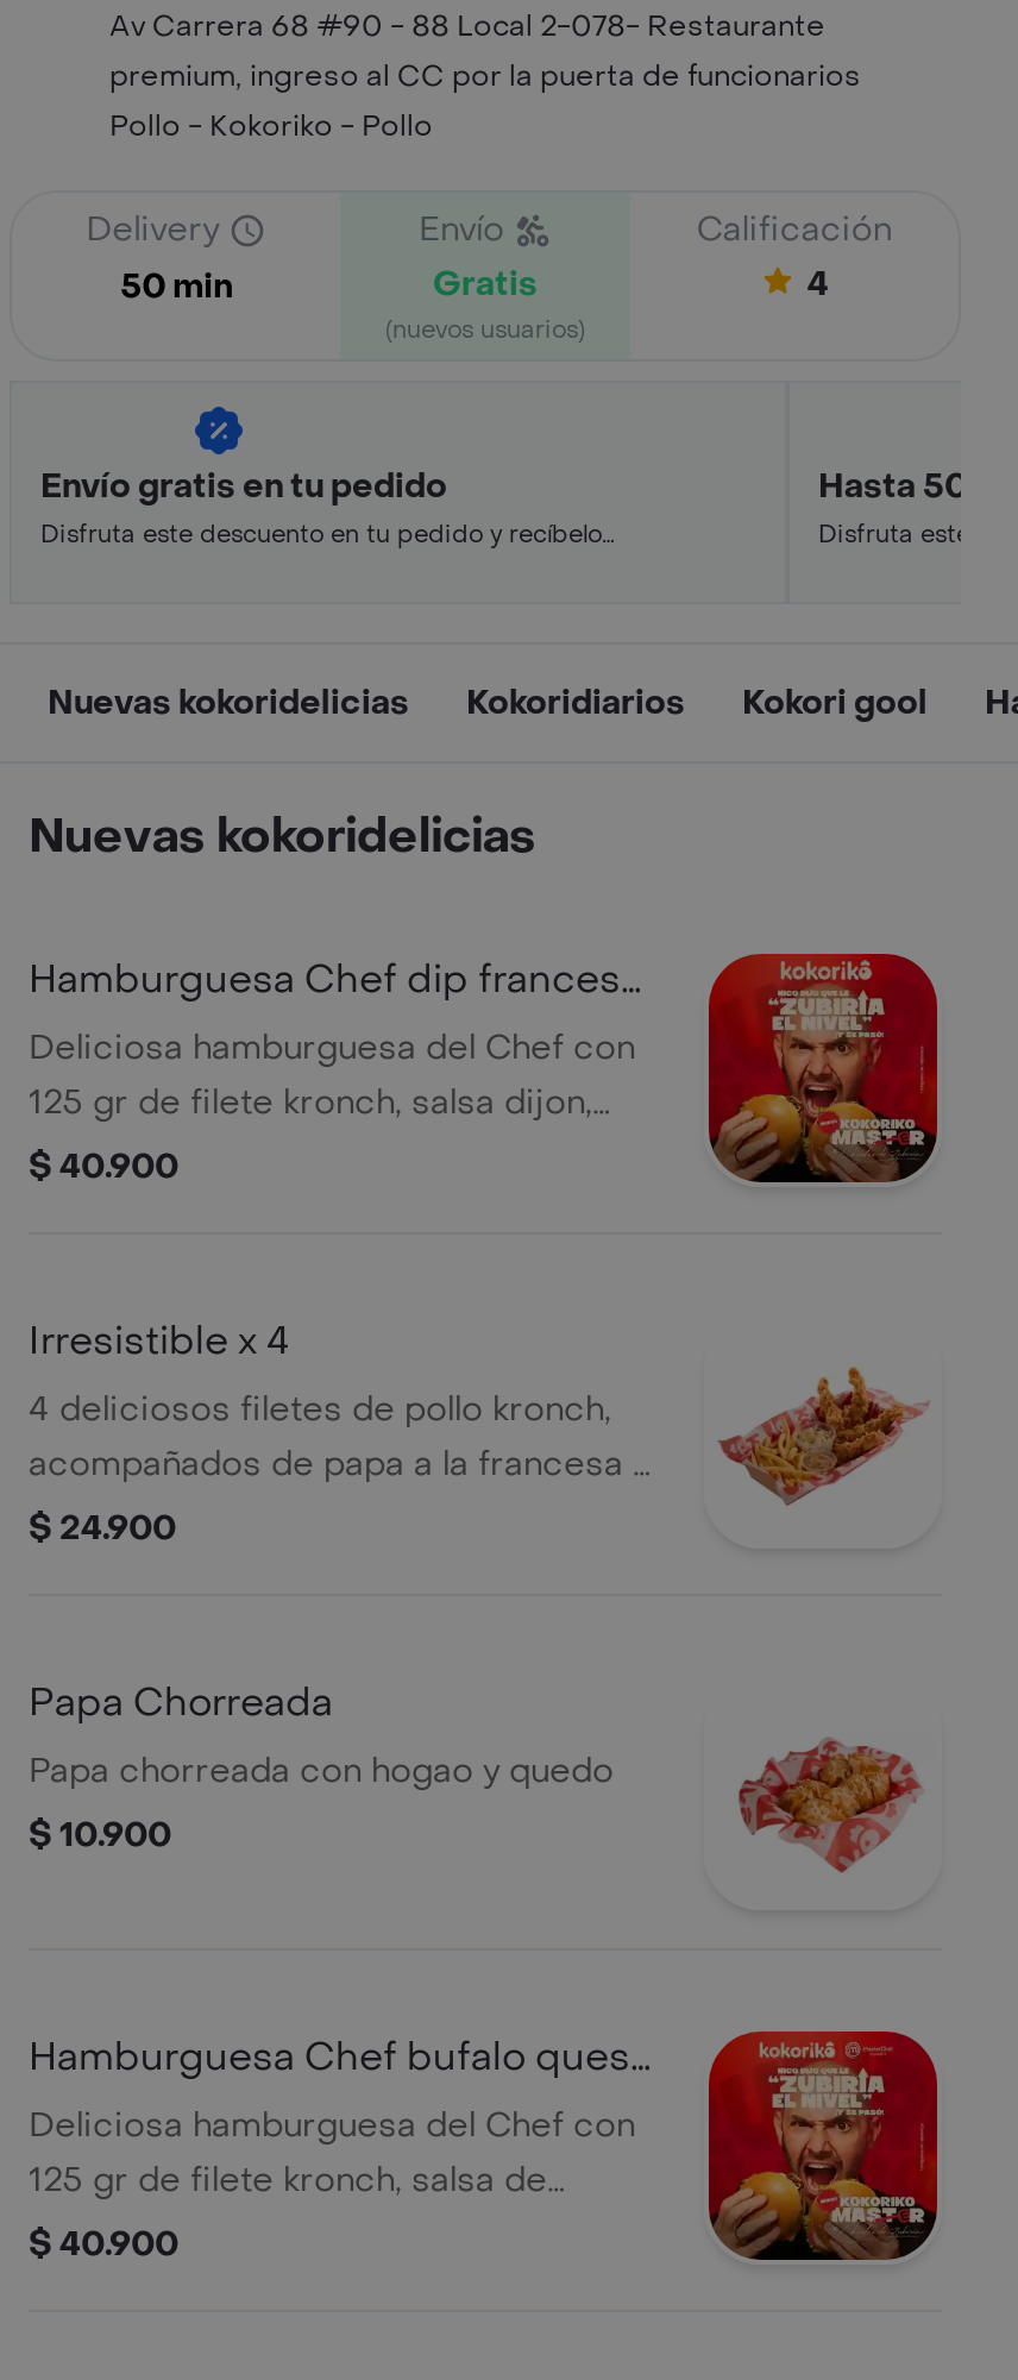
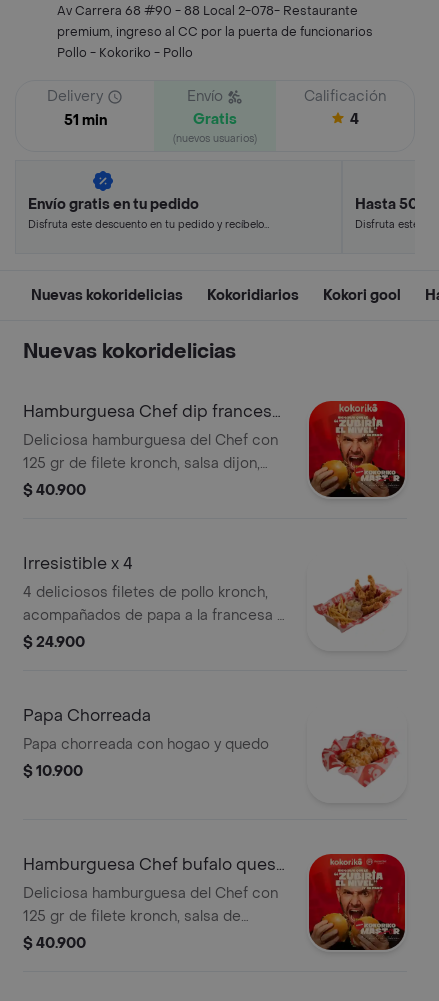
[120,264,232,309] 50 min -> [64,111,107,130] 51 min

